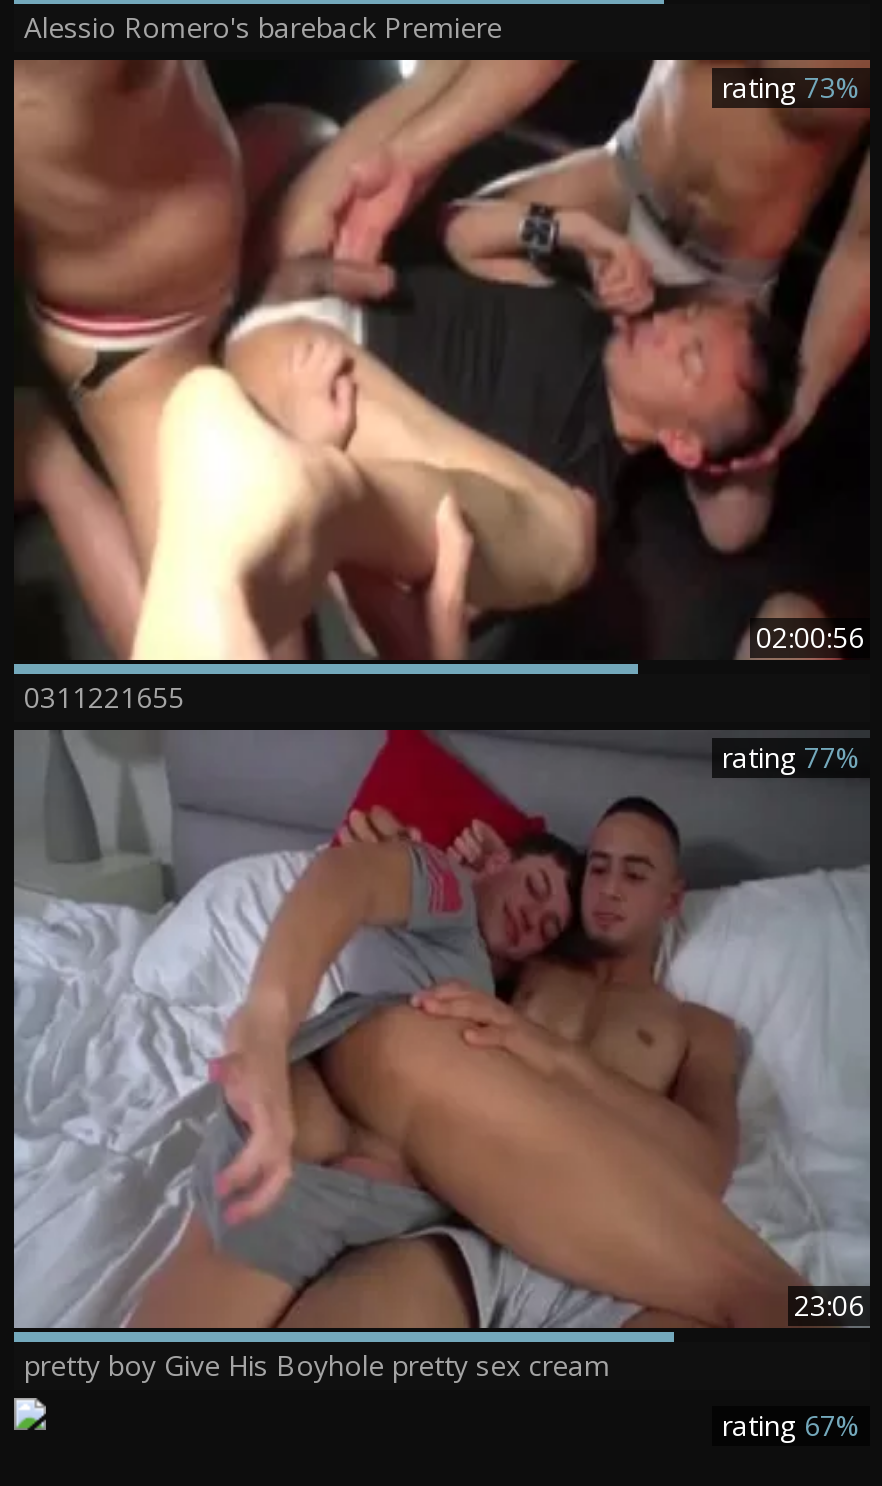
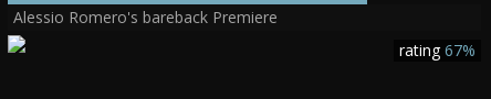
[12,58,872,676] [image] | 02:00:56 -> none
[722,69,860,107] rating 73% -> none
[24,678,184,716] 0311221655 -> none
[14,728,872,1344] [image] | 23:06 -> none
[722,738,860,776] rating 77% -> none
[24,1347,610,1385] pretty boy Give His Boyhole pretty sex cream -> none

